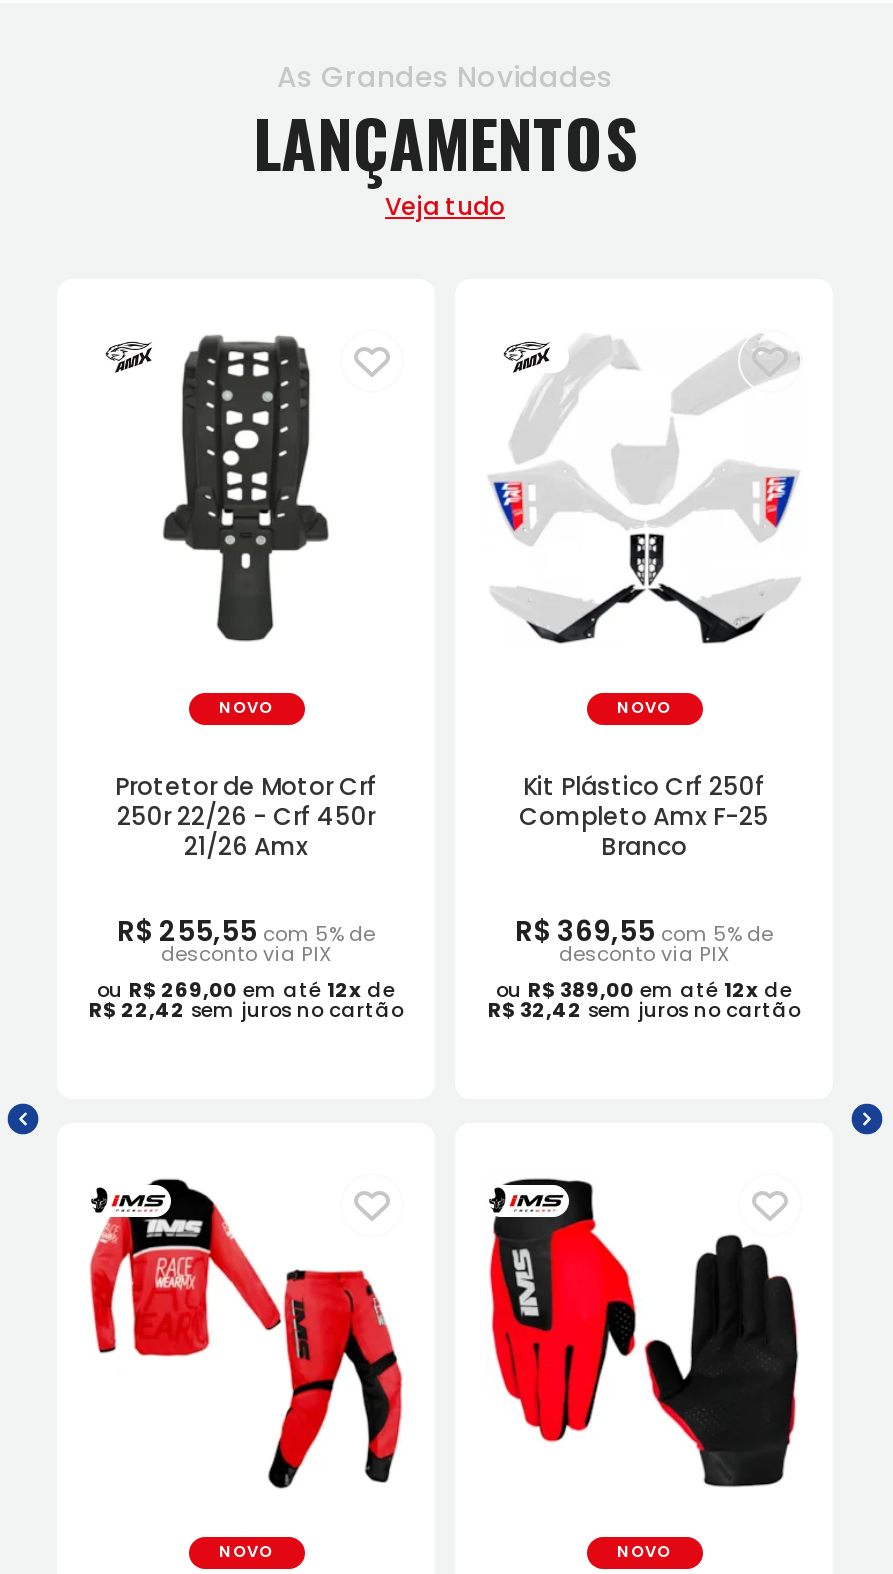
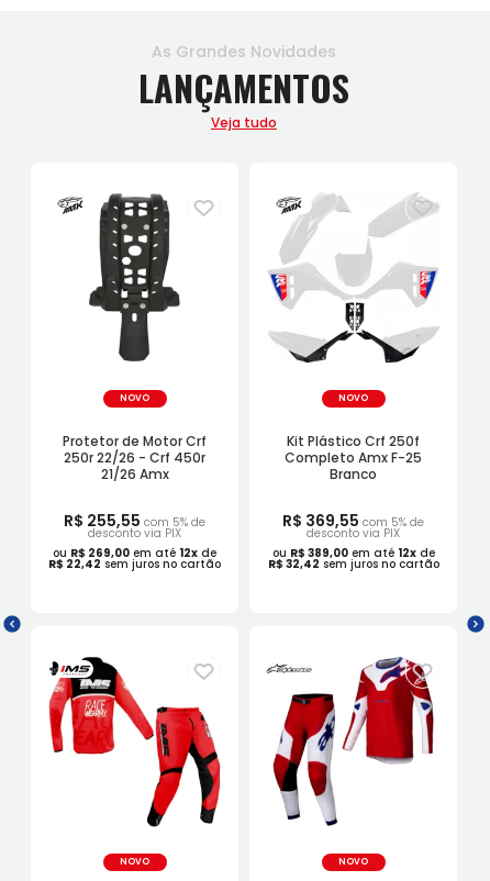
[487,1177,799,1489] [image] -> [268,656,437,827] [image]

